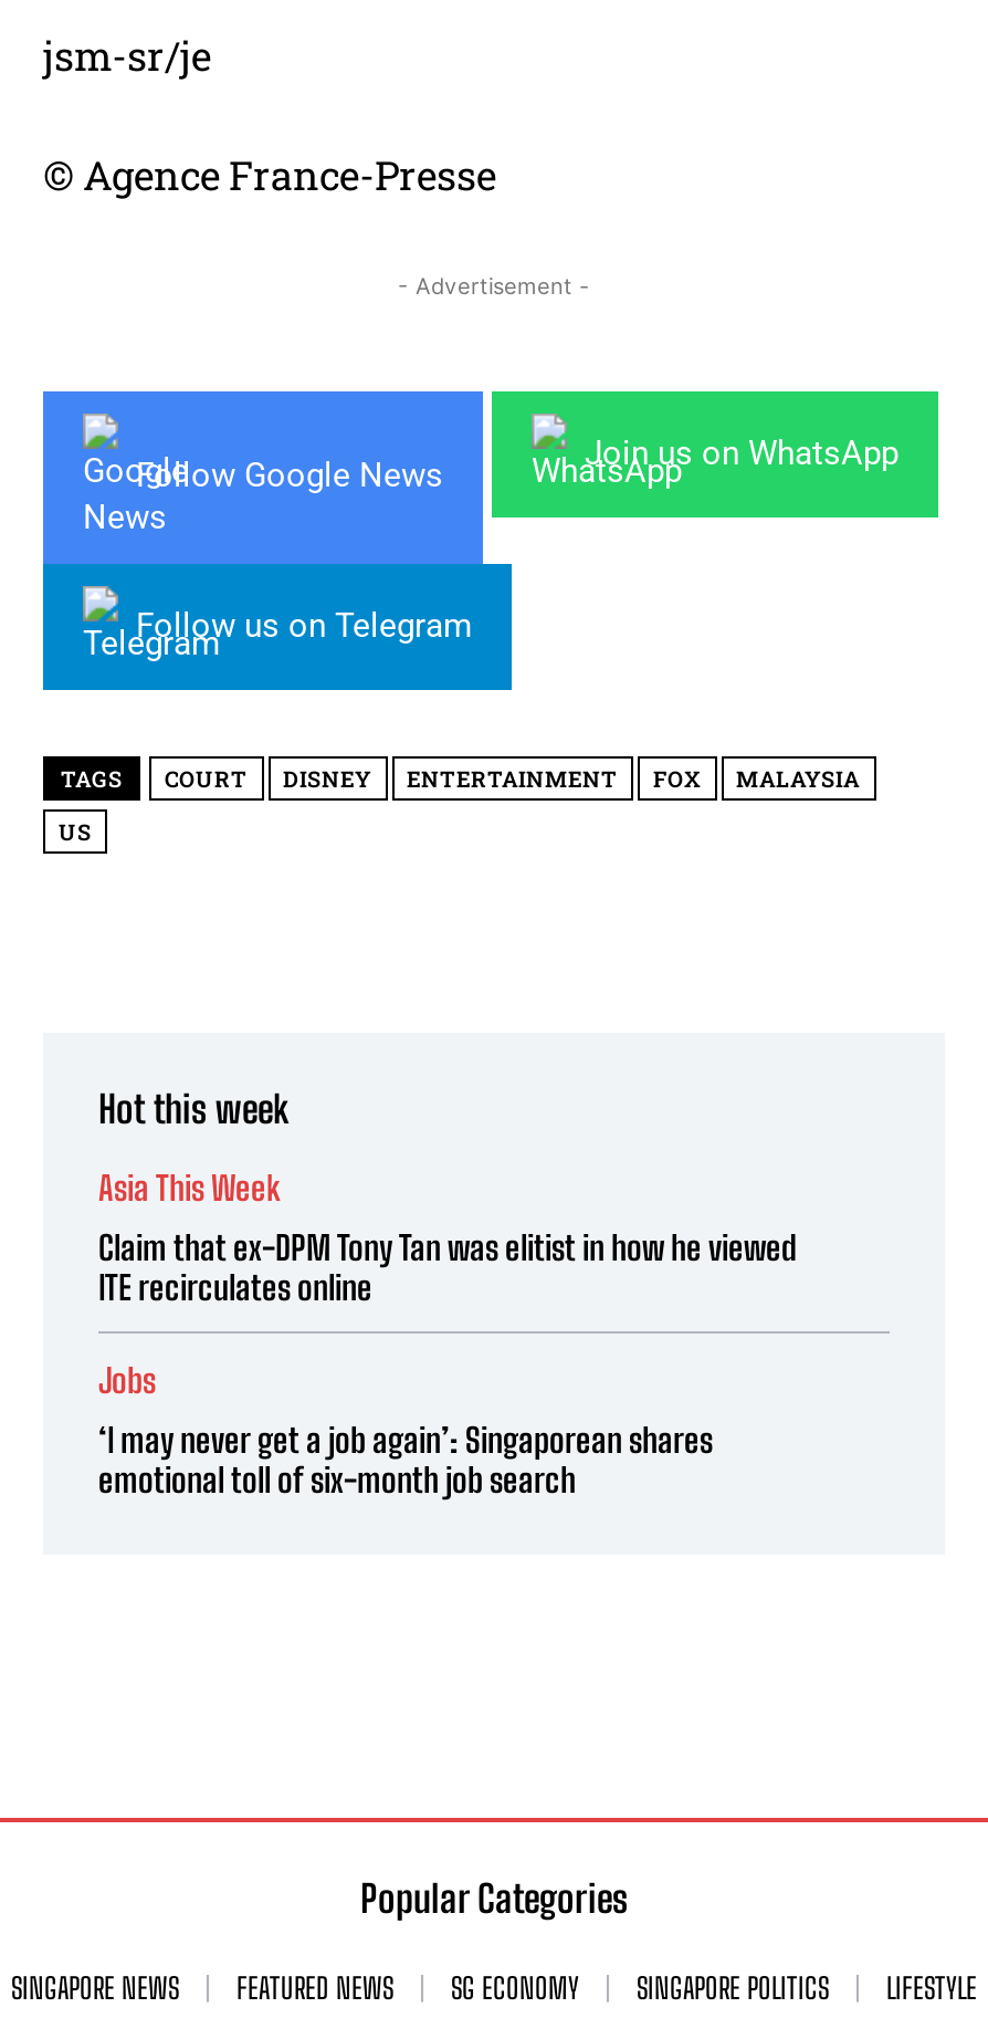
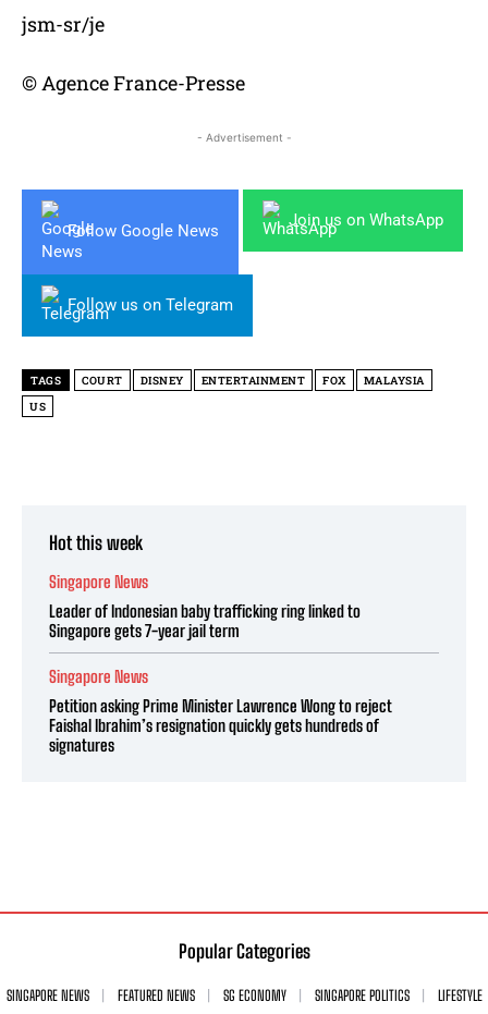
[98,1167,280,1207] Asia This Week -> [49,571,148,591] Singapore News
[98,1227,797,1306] Claim that ex-DPM Tony Tan was elitist in how he viewed | ITE recirculates online -> [49,601,361,640] Leader of Indonesian baby trafficking ring linked to | Singapore gets 7-year jail term
[98,1359,156,1399] Jobs -> [49,666,148,686] Singapore News
[98,1419,713,1499] ‘I may never get a job again’: Singaporean shares | emotional toll of six-month job search -> [49,696,392,754] Petition asking Prime Minister Lawrence Wong to reject | Faishal Ibrahim’s resignation quickly gets hundreds of | signatures

